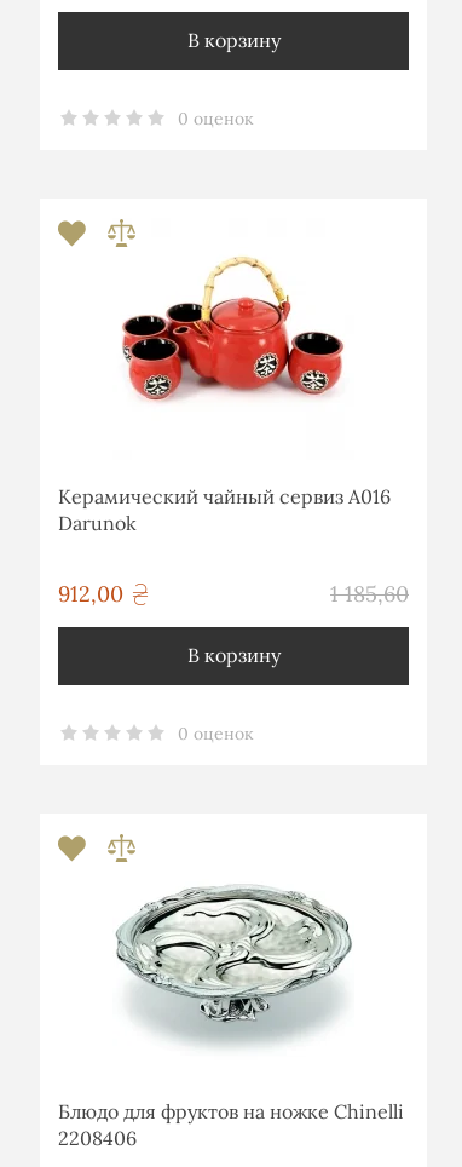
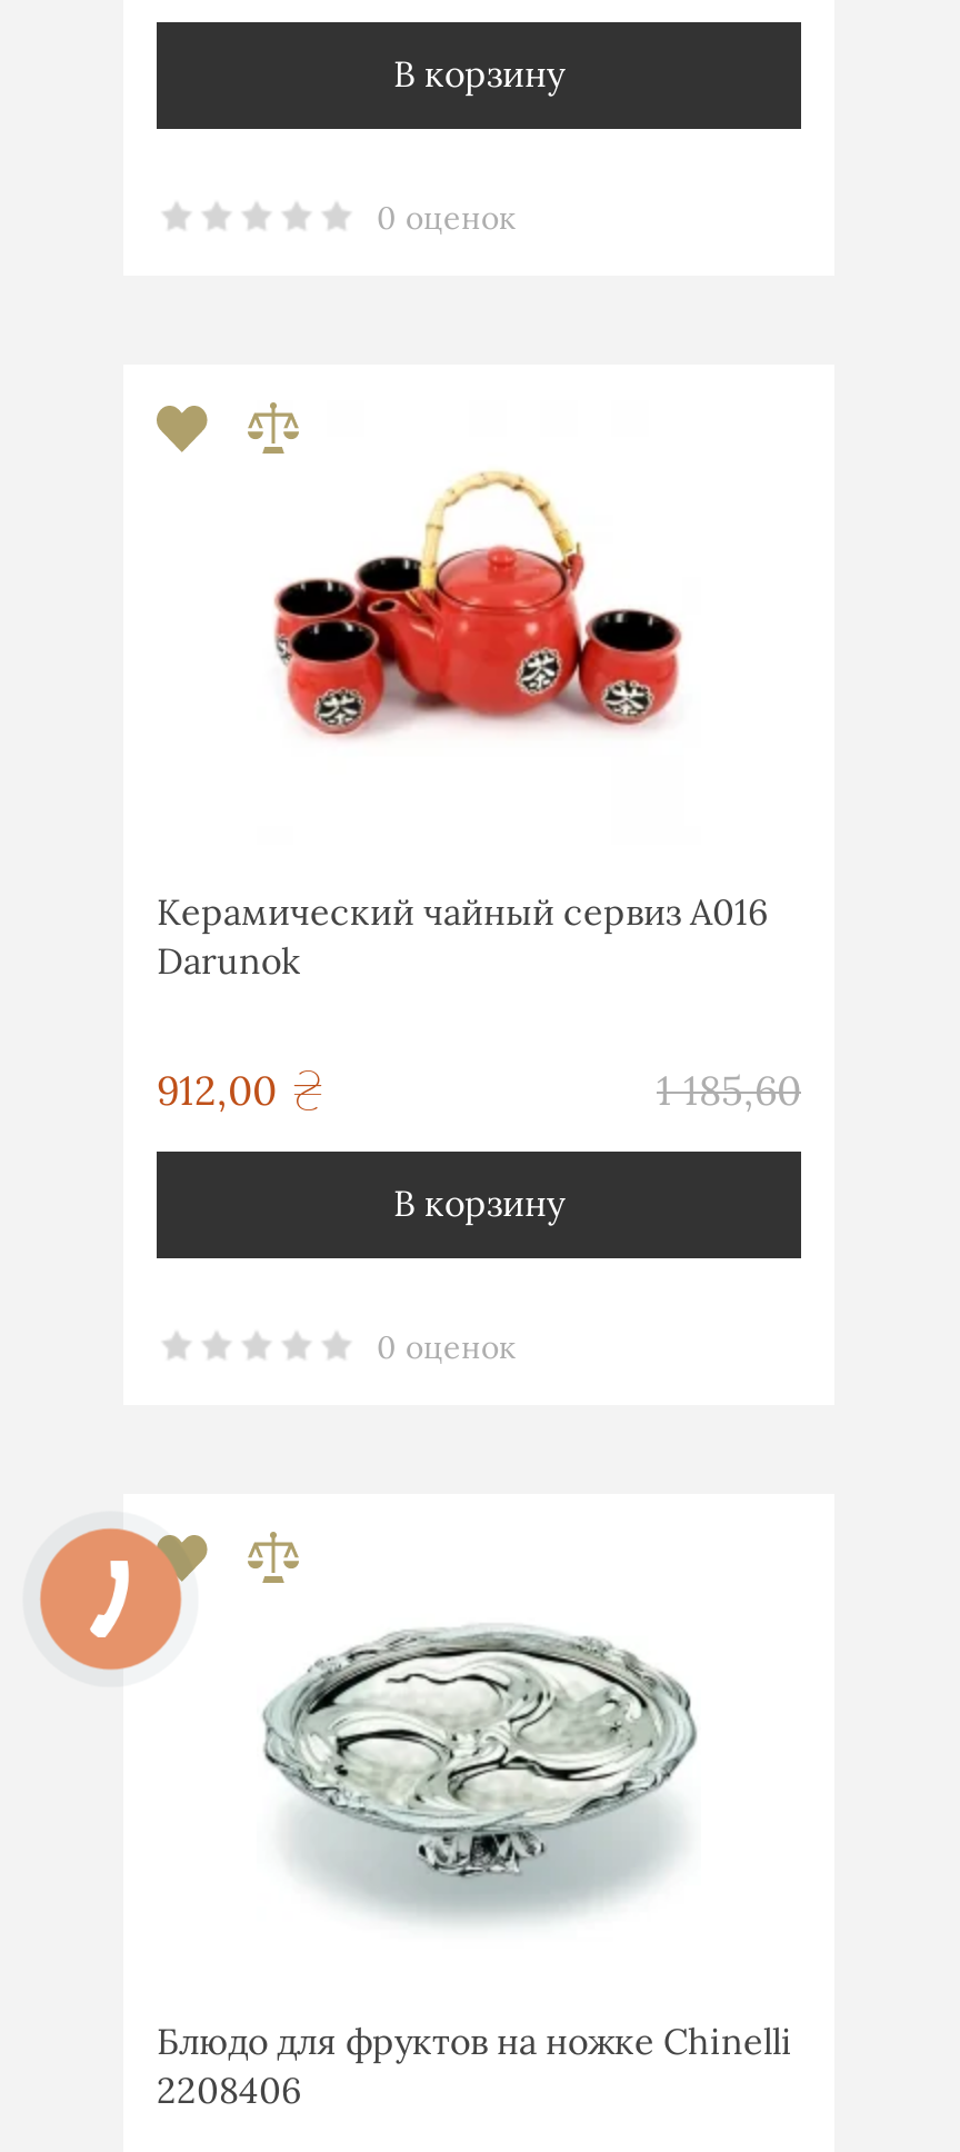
none -> [37,1525,183,1672] [image]

